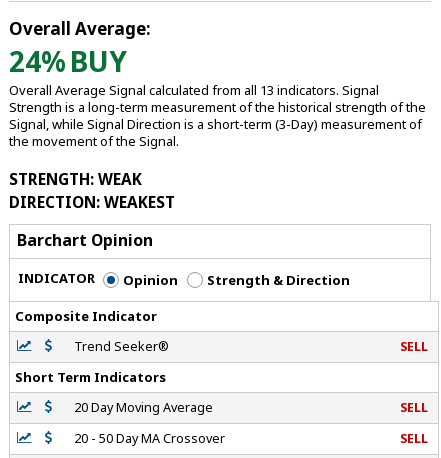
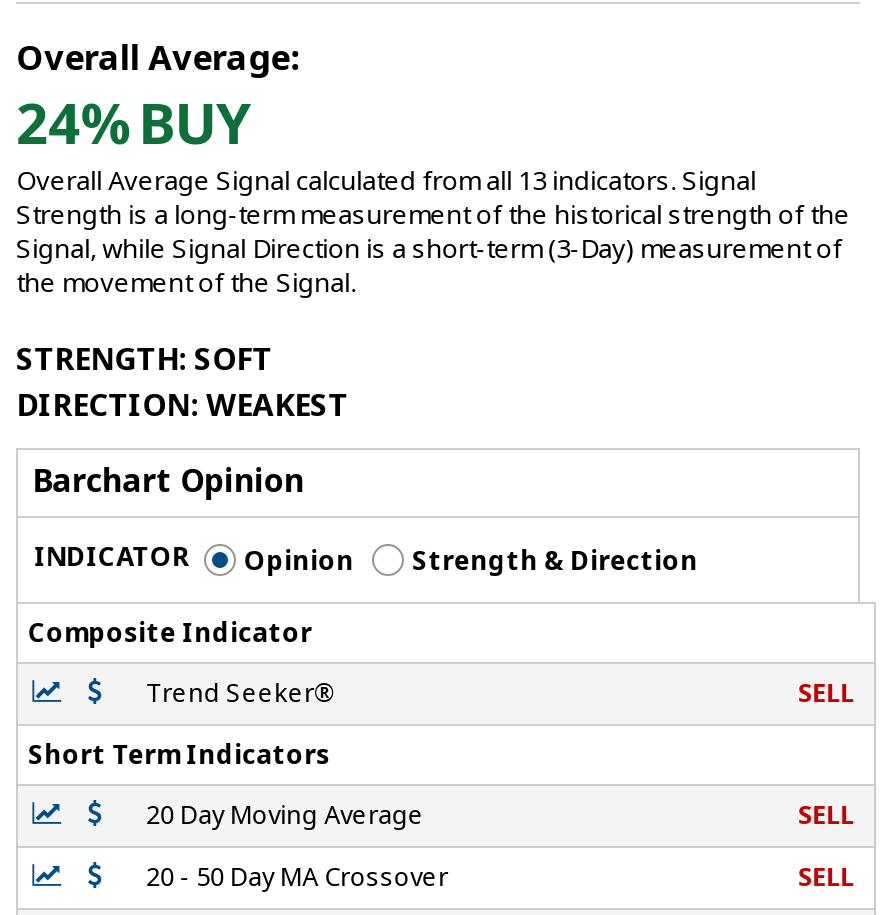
[9,168,142,189] STRENGTH: WEAK -> [16,337,272,379] STRENGTH: SOFT

